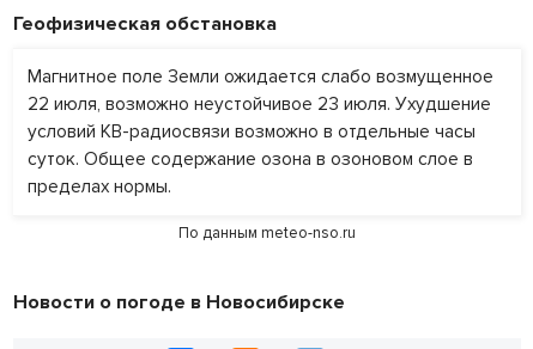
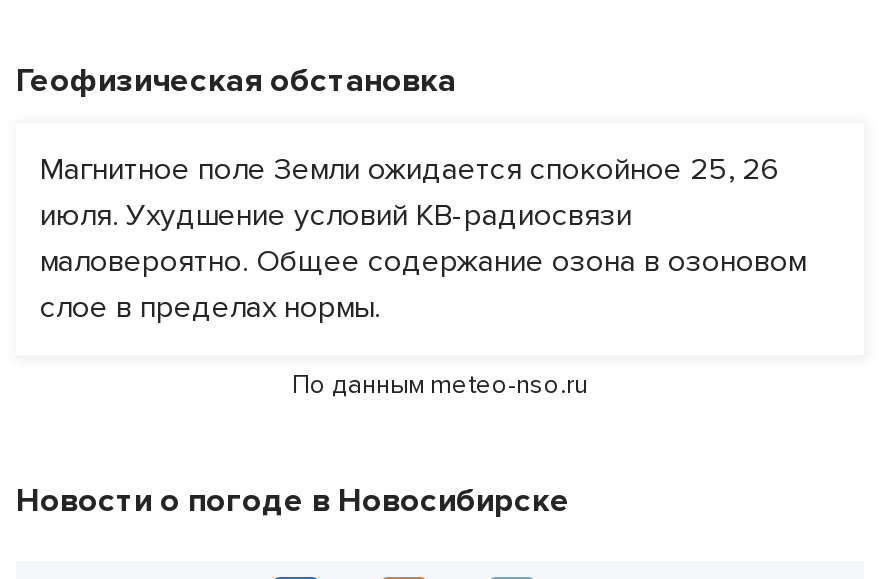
[28,66,493,198] Магнитное поле Земли ожидается слабо возмущенное | 22 июля, возможно неустойчивое 23 июля. Ухудшение | условий КВ-радиосвязи возможно в отдельные часы | суток. Общее содержание озона в озоновом слое в | пределах нормы. -> [40,151,806,327] Магнитное поле Земли ожидается спокойное 25, 26 | июля. Ухудшение условий КВ-радиосвязи | маловероятно. Общее содержание озона в озоновом | слое в пределах нормы.

